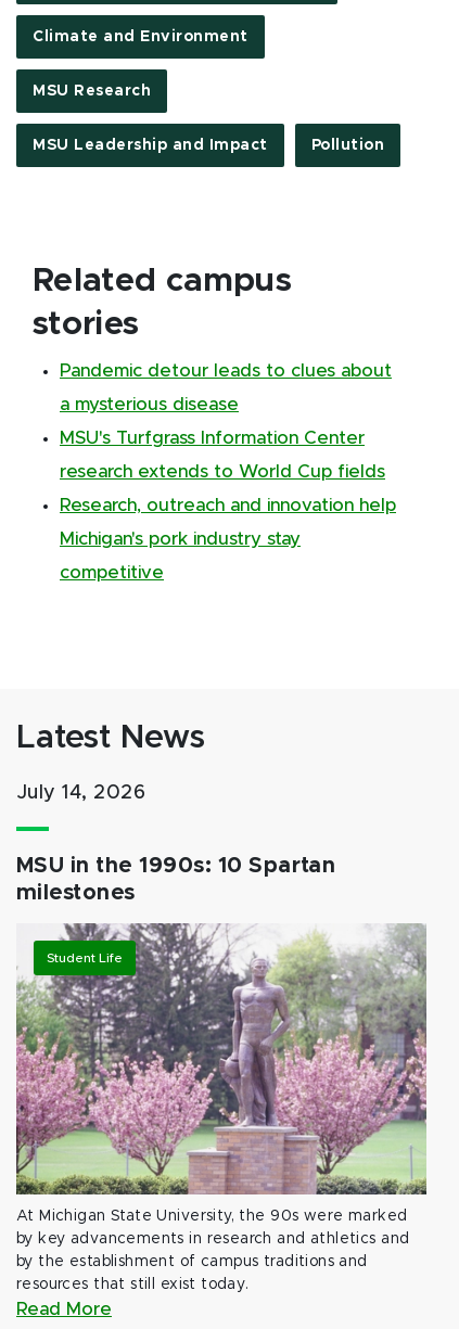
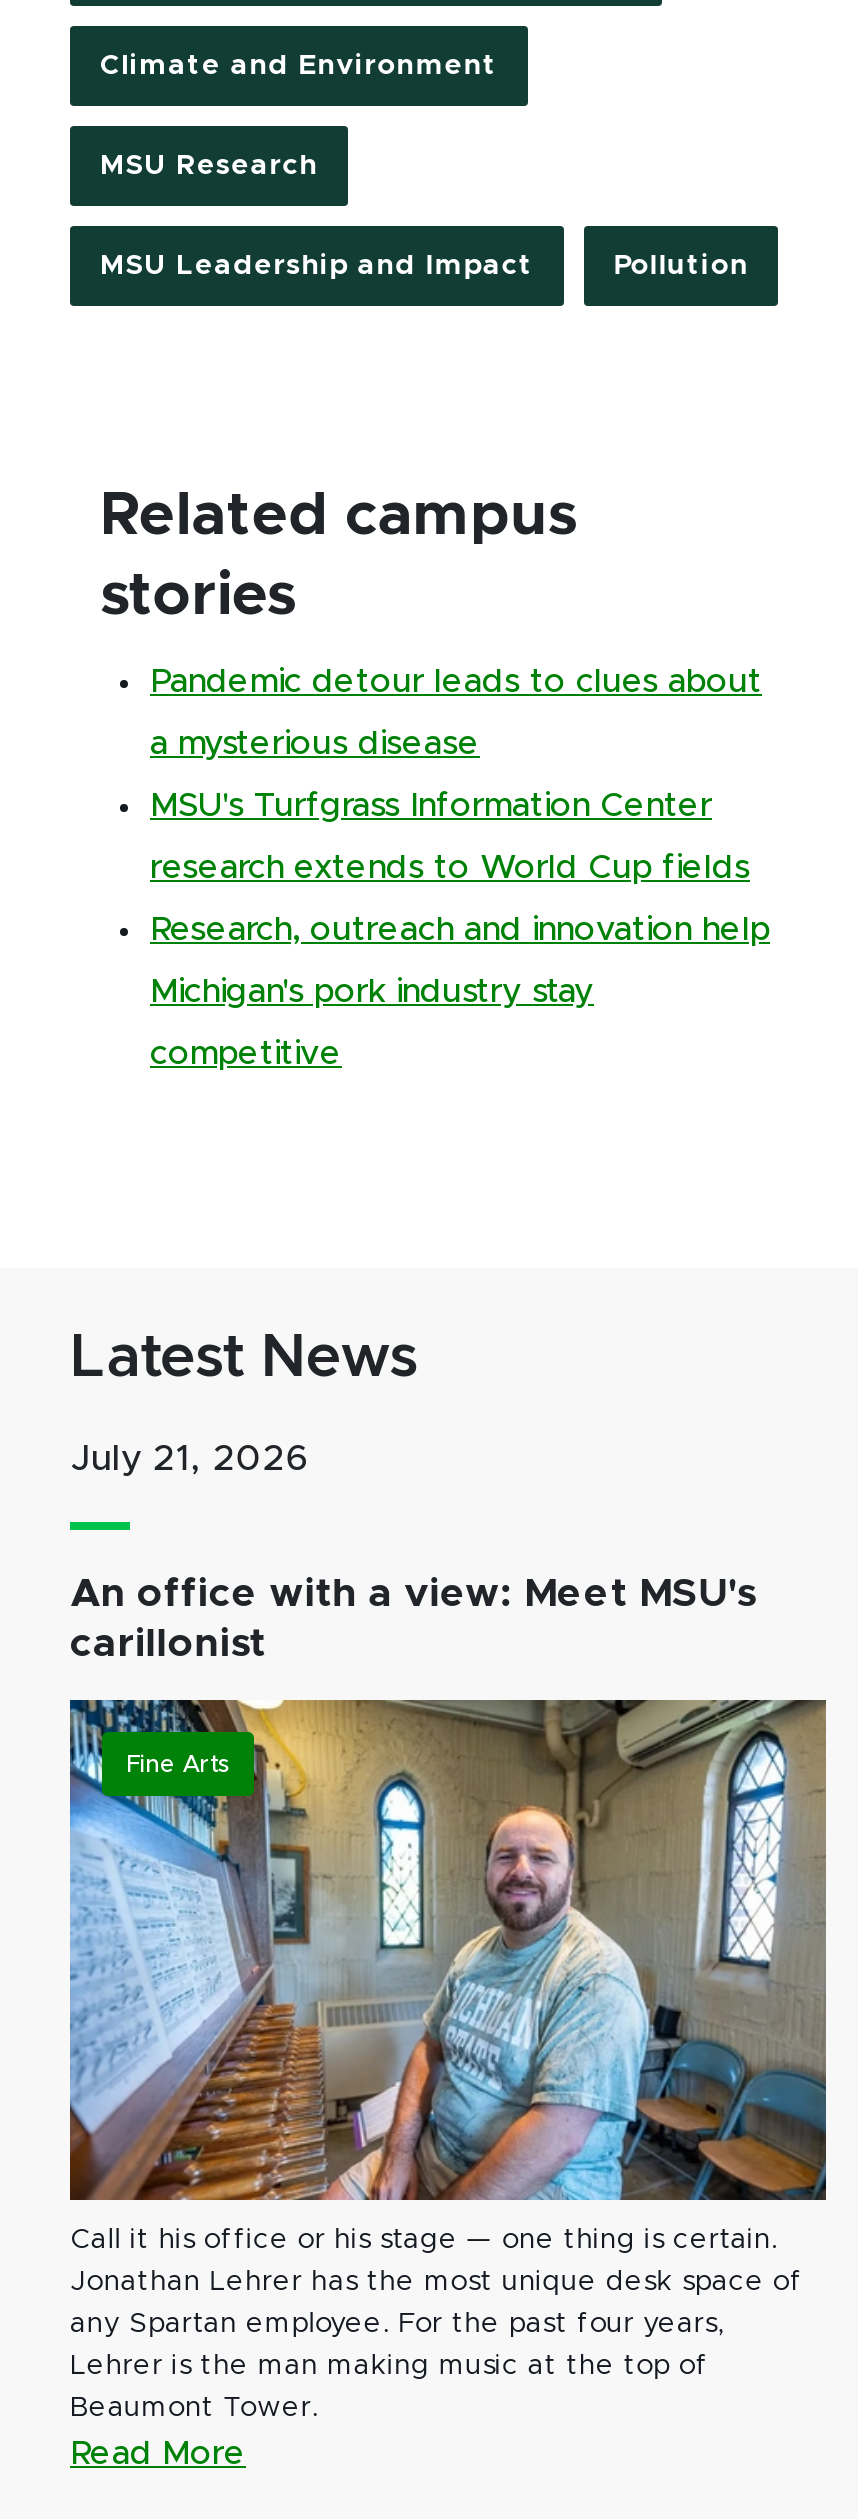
[15,783,428,1194] [image] | July 14, 2026 | MSU in the 1990s: 10 Spartan | milestones | Student Life -> [68,1442,828,2202] [image] | July 21, 2026 | An office with a view: Meet MSU's | carillonist | Fine Arts
[16,1209,410,1292] At Michigan State University, the 90s were marked | by key advancements in research and athletics and | by the establishment of campus traditions and | resources that still exist today. -> [70,2226,803,2422] Call it his office or his stage — one thing is certain. | Jonathan Lehrer has the most unique desk space of | any Spartan employee. For the past four years, | Lehrer is the man making music at the top of | Beaumont Tower.

